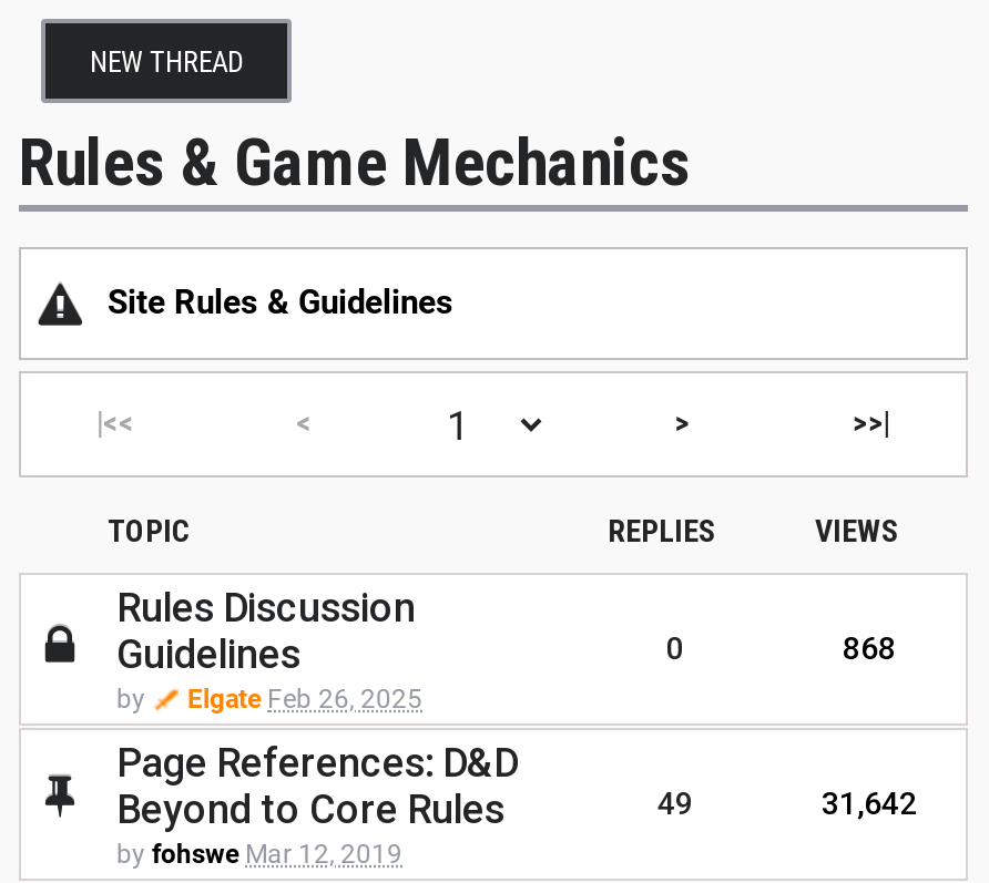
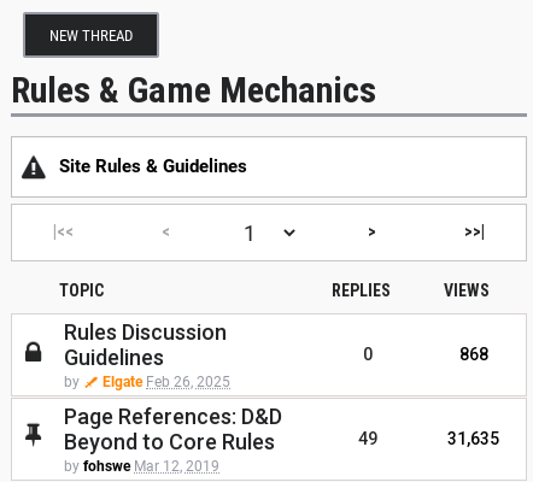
[822,786,917,821] 31,642 -> [447,429,499,449] 31,635

